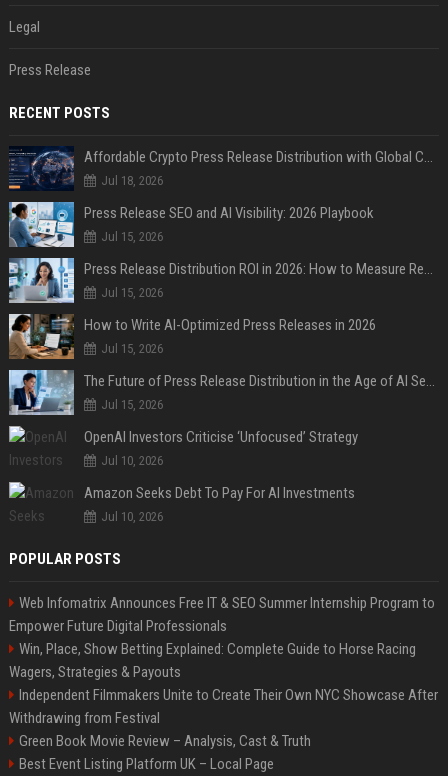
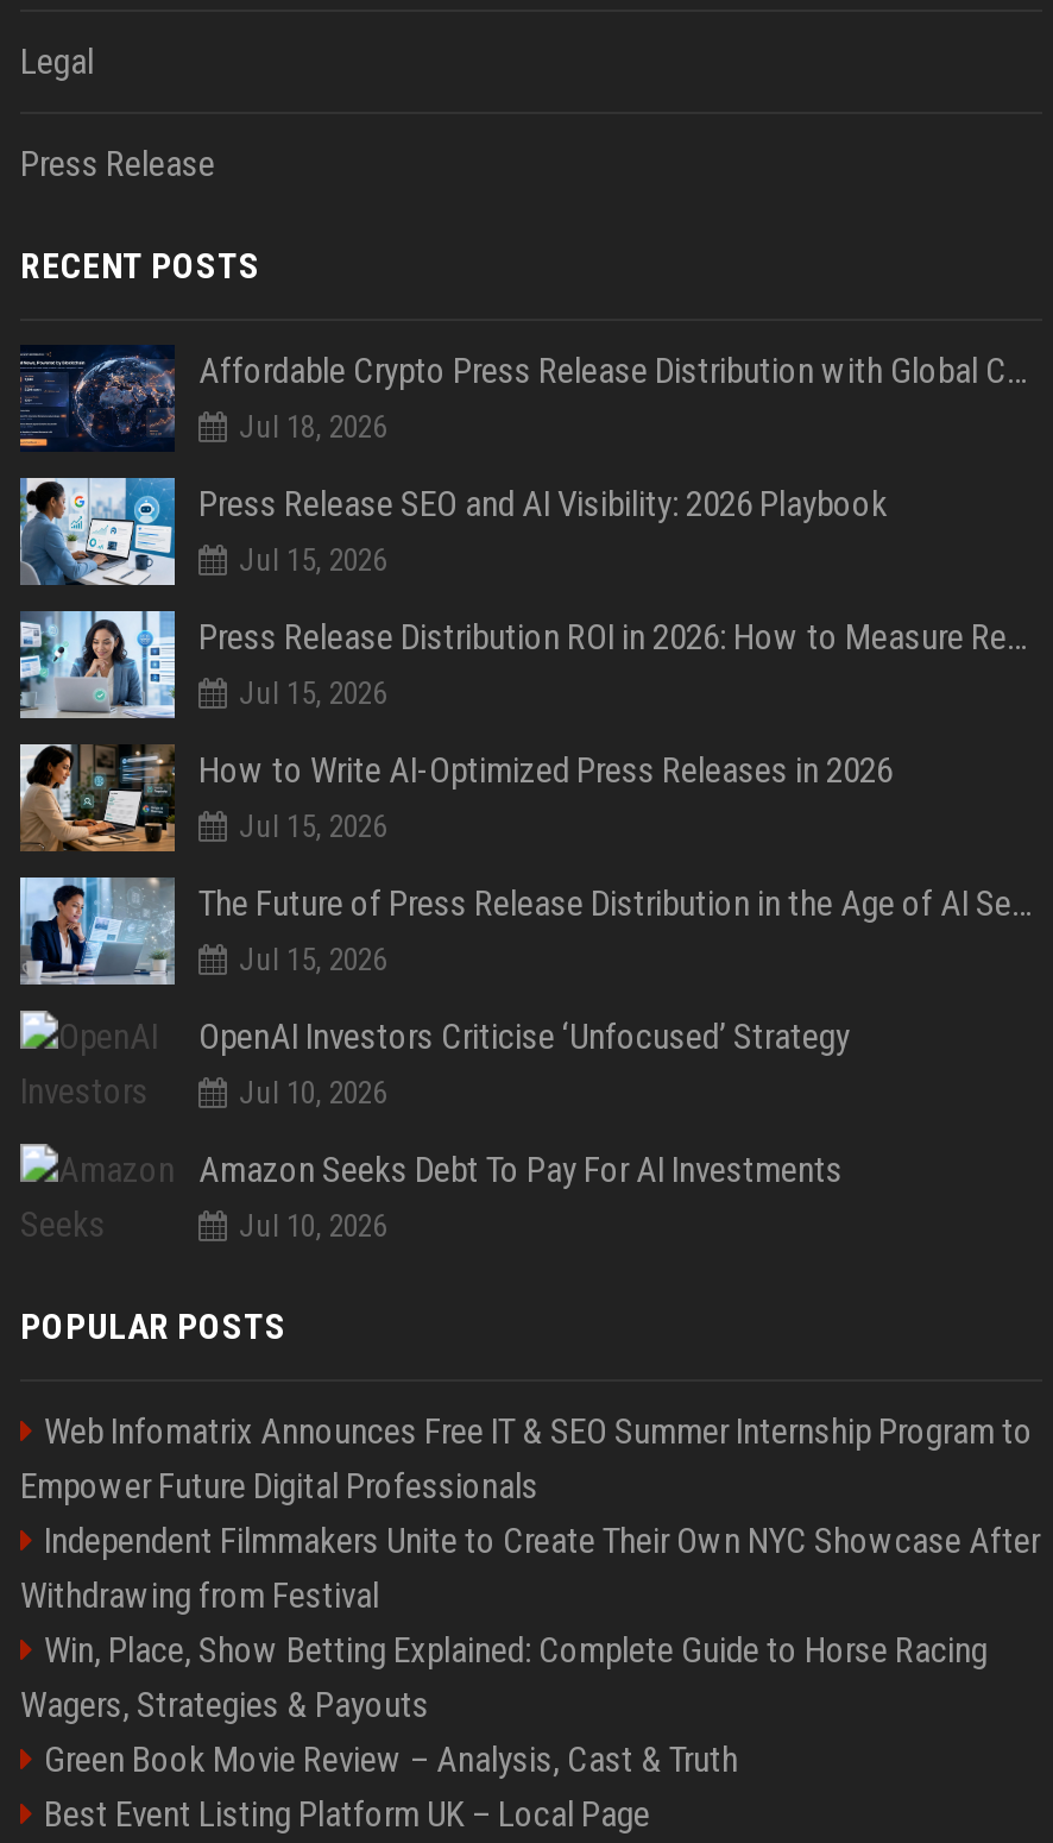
moved [9,640,416,681] -> [20,1629,988,1726]: Win, Place, Show Betting Explained: Complete Guide to Horse Racing | Wagers, Strategies & Payouts
moved [9,686,438,727] -> [20,1520,1040,1617]: Independent Filmmakers Unite to Create Their Own NYC Showcase After | Withdrawing from Festival

